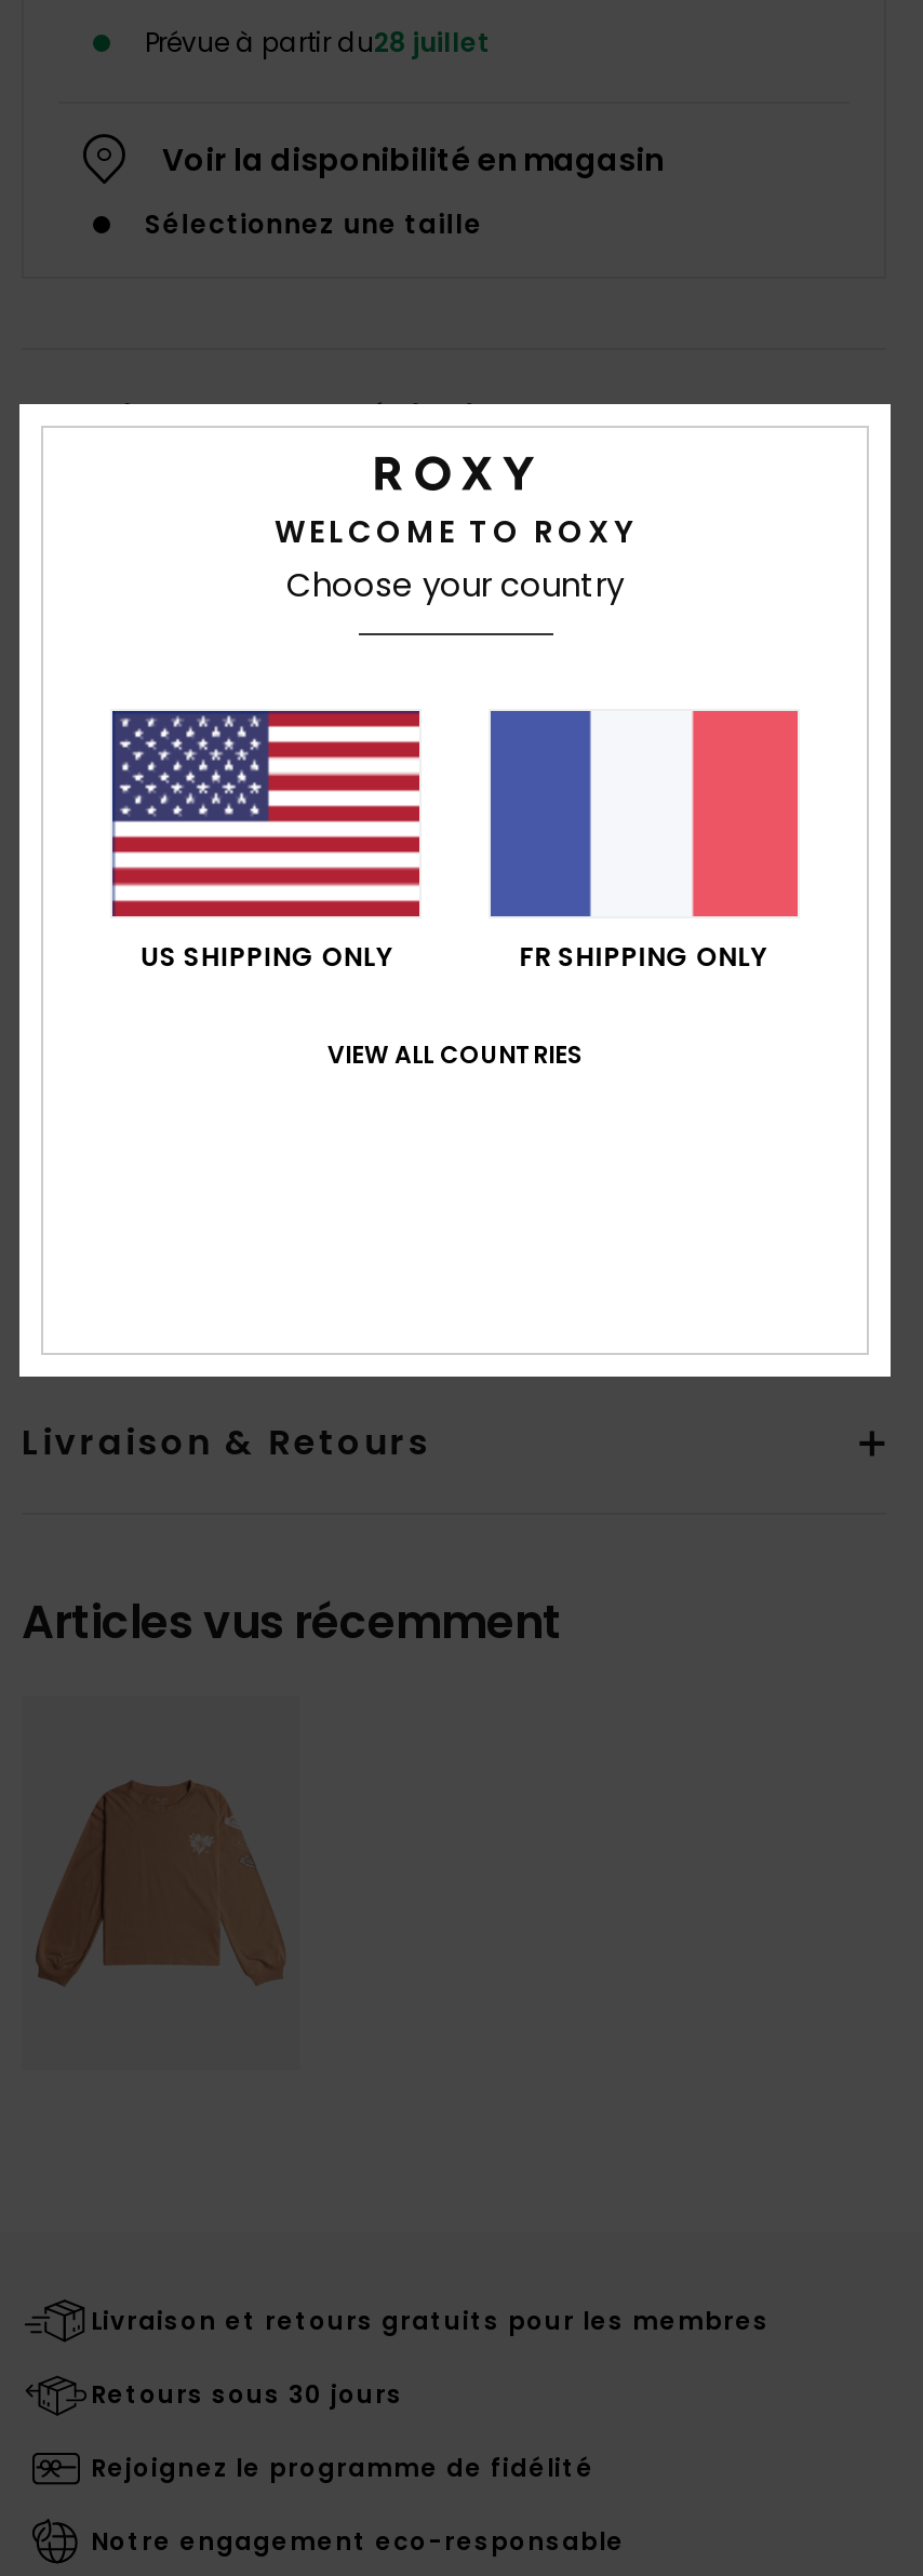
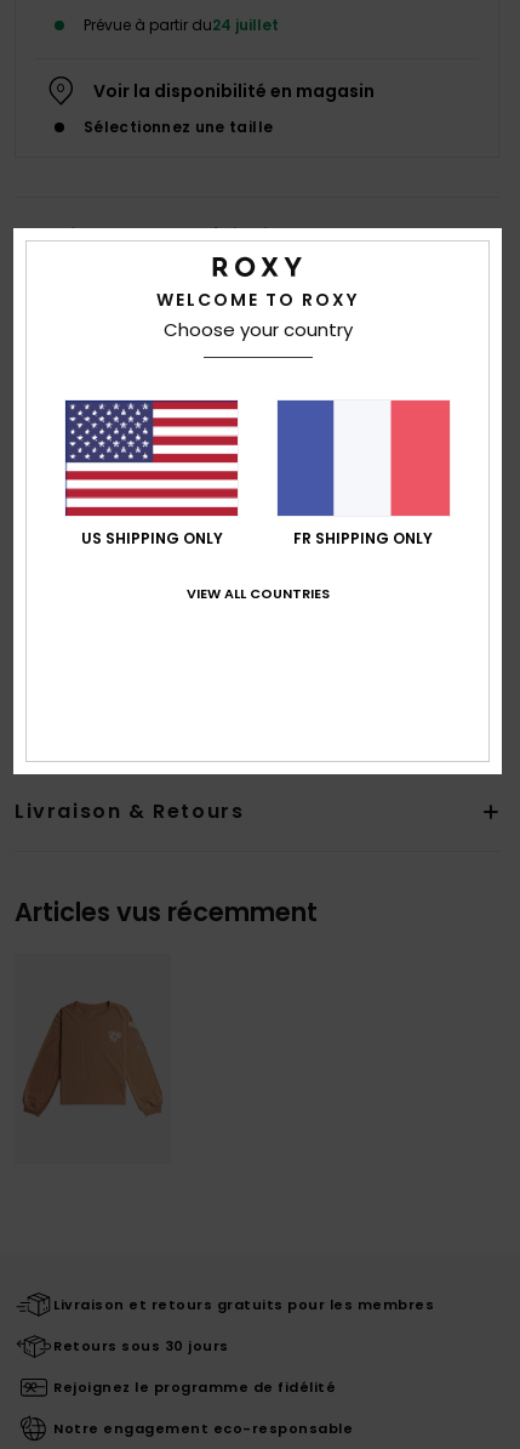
[145,24,491,61] Prévue à partir du28 juillet -> [84,15,279,35] Prévue à partir du24 juillet

